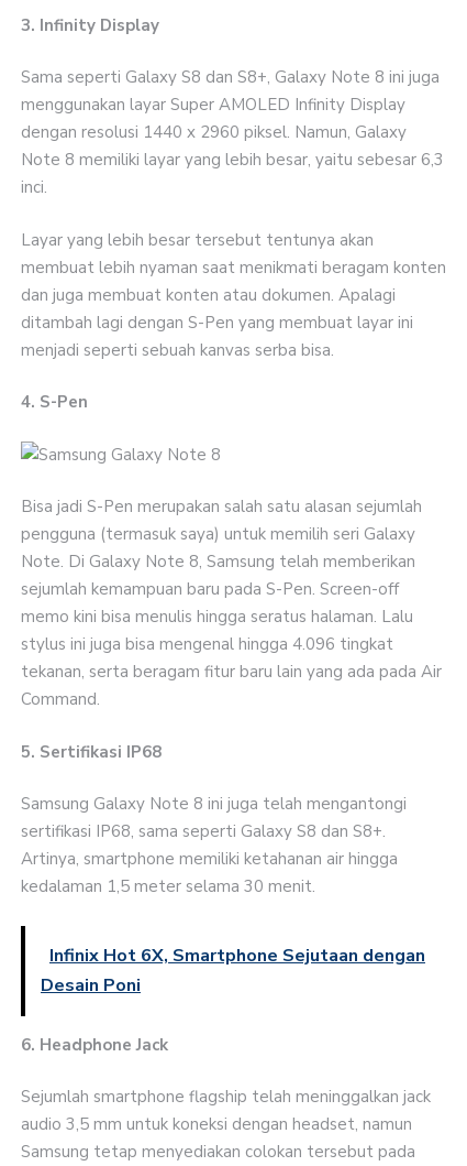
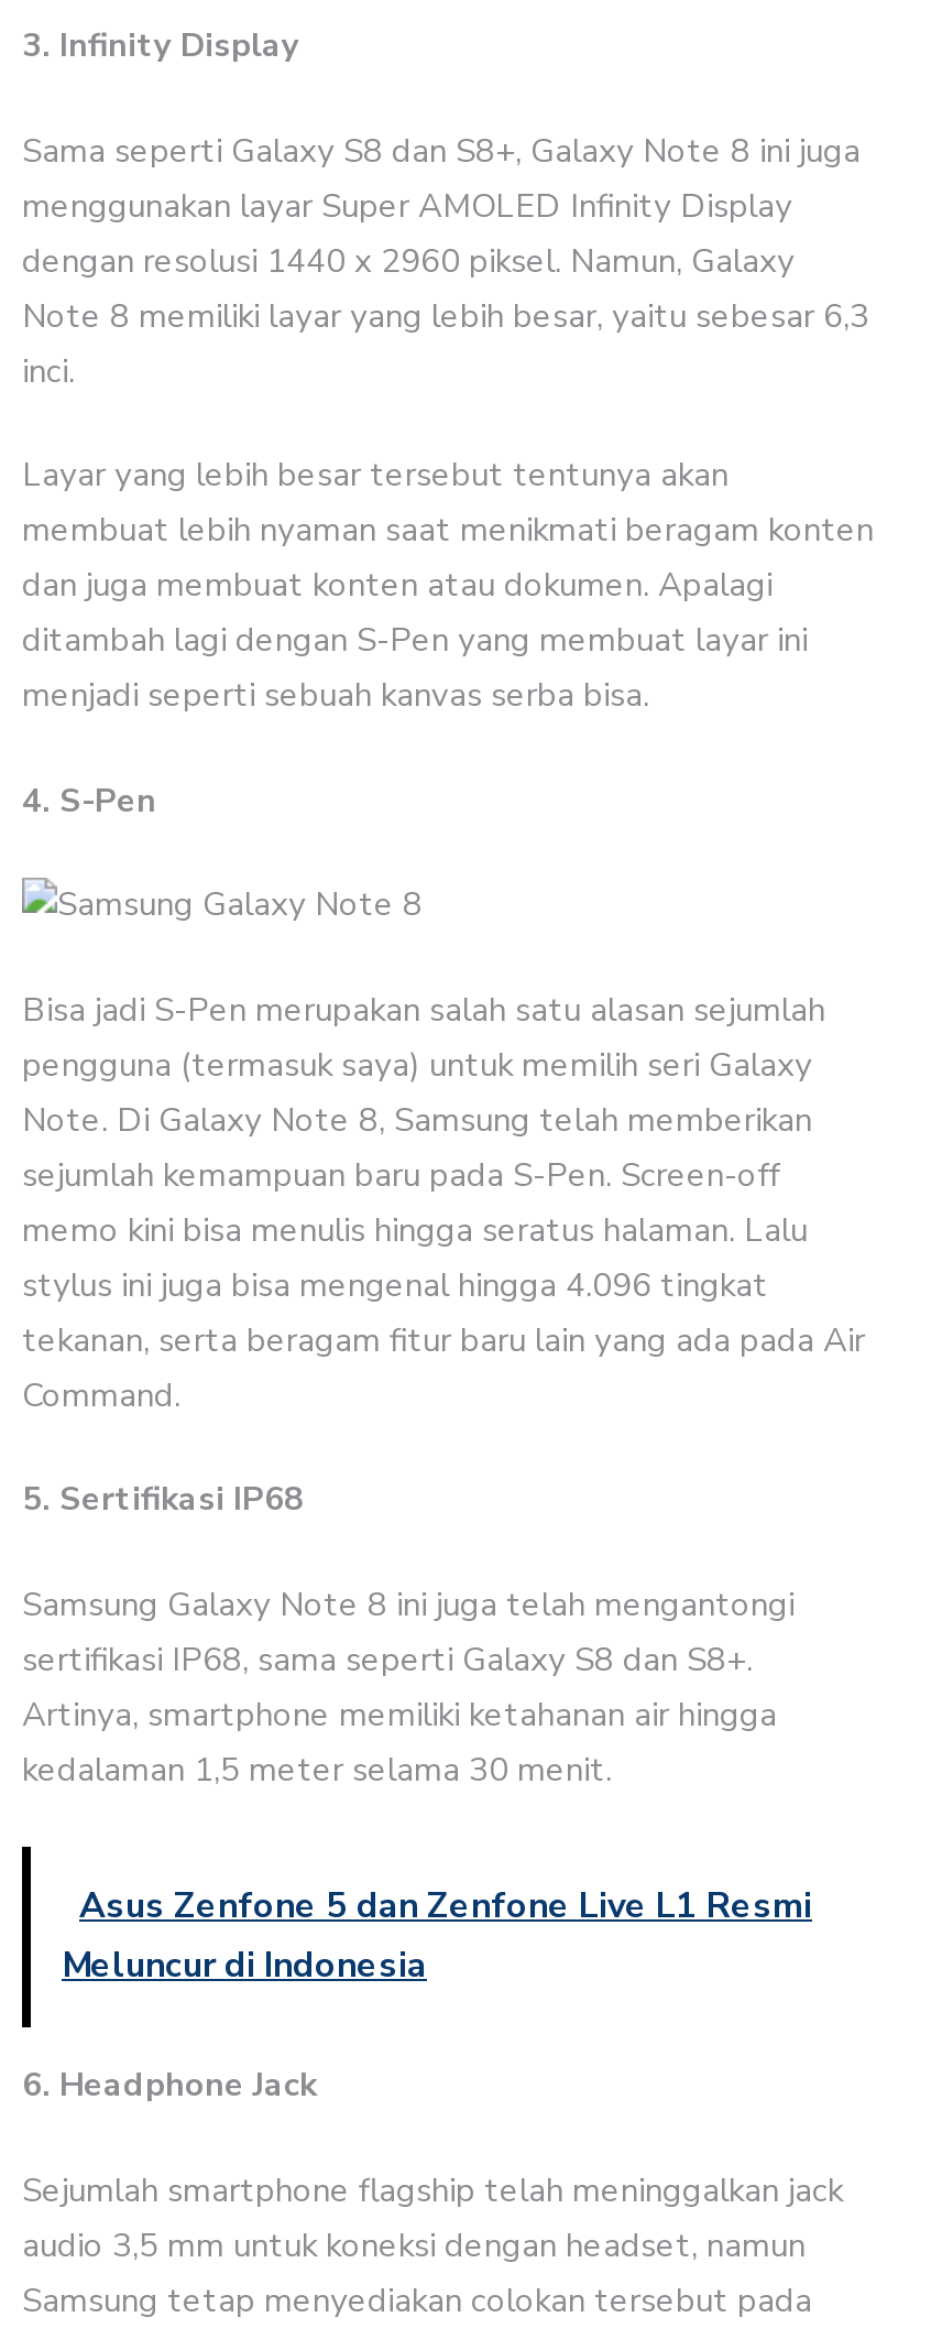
[41,943,425,997] Infinix Hot 6X, Smartphone Sejutaan dengan | Desain Poni -> [62,1882,812,1990] Asus Zenfone 5 dan Zenfone Live L1 Resmi | Meluncur di Indonesia

